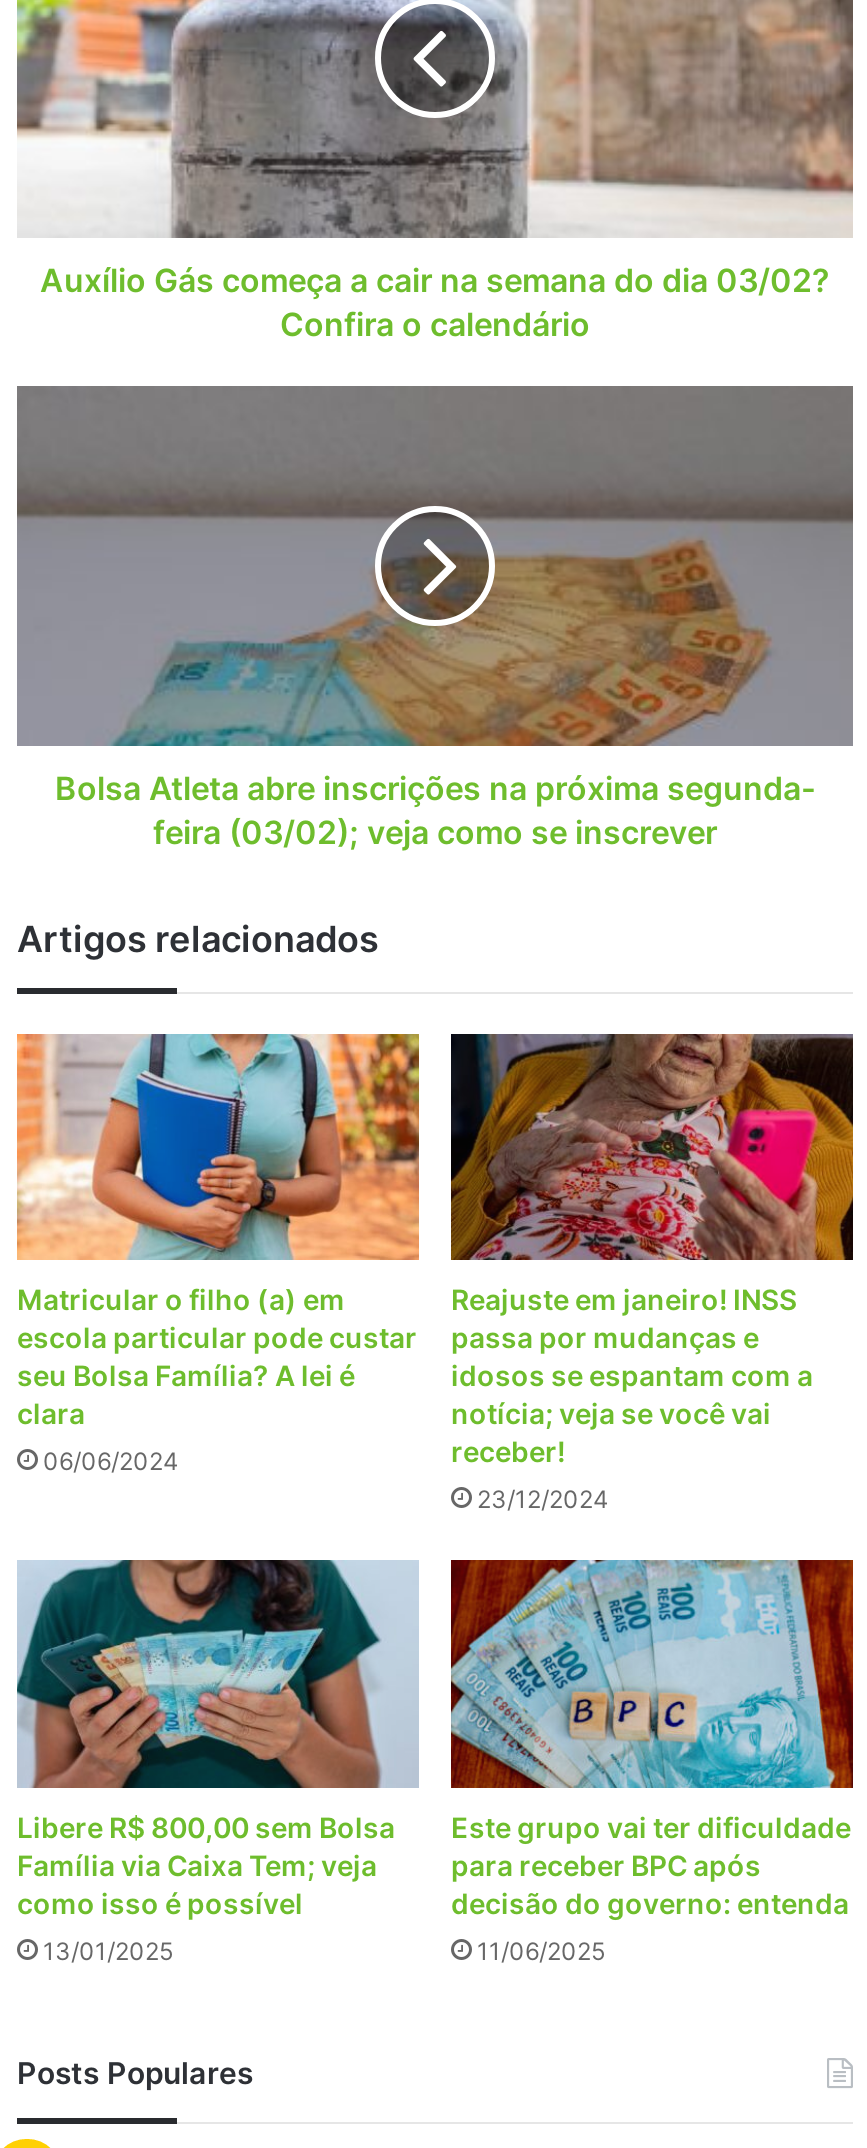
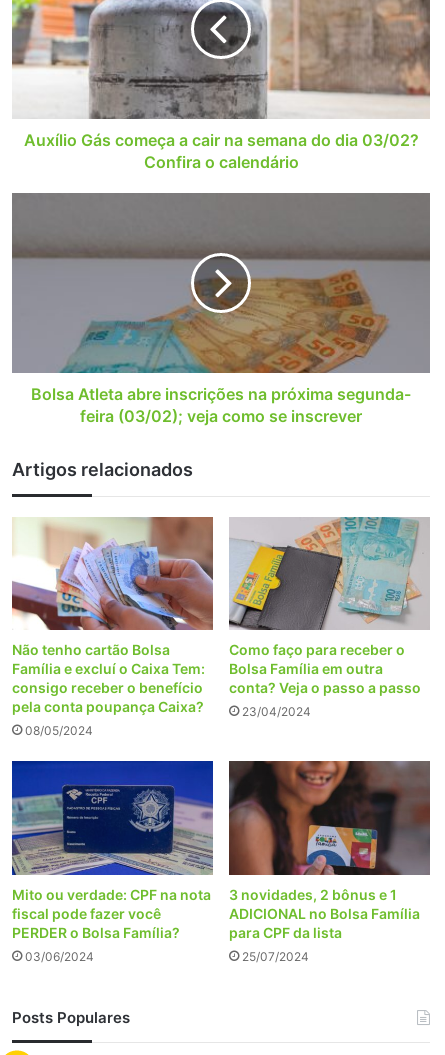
[15,1034,421,1430] [image] | Matricular o filho (a) em | escola particular pode custar | seu Bolsa Família? A lei é | clara -> [12,516,214,715] [image] | Não tenho cartão Bolsa | Família e excluí o Caixa Tem: | consigo receber o benefício | pela conta poupança Caixa?
[449,1032,855,1468] [image] | Reajuste em janeiro! INSS | passa por mudanças e | idosos se espantam com a | notícia; veja se você vai | receber! -> [229,516,430,696] [image] | Como faço para receber o | Bolsa Família em outra | conta? Veja o passo a passo
[43,1446,179,1476] 06/06/2024 -> [25,723,93,738] 08/05/2024
[477,1484,609,1514] 23/12/2024 -> [242,704,311,719] 23/04/2024
[17,1558,417,1919] [image] | Libere R$ 800,00 sem Bolsa | Família via Caixa Tem; veja | como isso é possível -> [11,760,214,940] [image] | Mito ou verdade: CPF na nota | fiscal pode fazer você | PERDER o Bolsa Família?
[451,1558,855,1919] [image] | Este grupo vai ter dificuldade | para receber BPC após | decisão do governo: entenda -> [228,760,431,940] [image] | 3 novidades, 2 bônus e 1 | ADICIONAL no Bolsa Família | para CPF da lista
[43,1935,173,1965] 13/01/2025 -> [25,948,94,963] 03/06/2024
[477,1935,605,1965] 11/06/2025 -> [242,948,309,963] 25/07/2024

